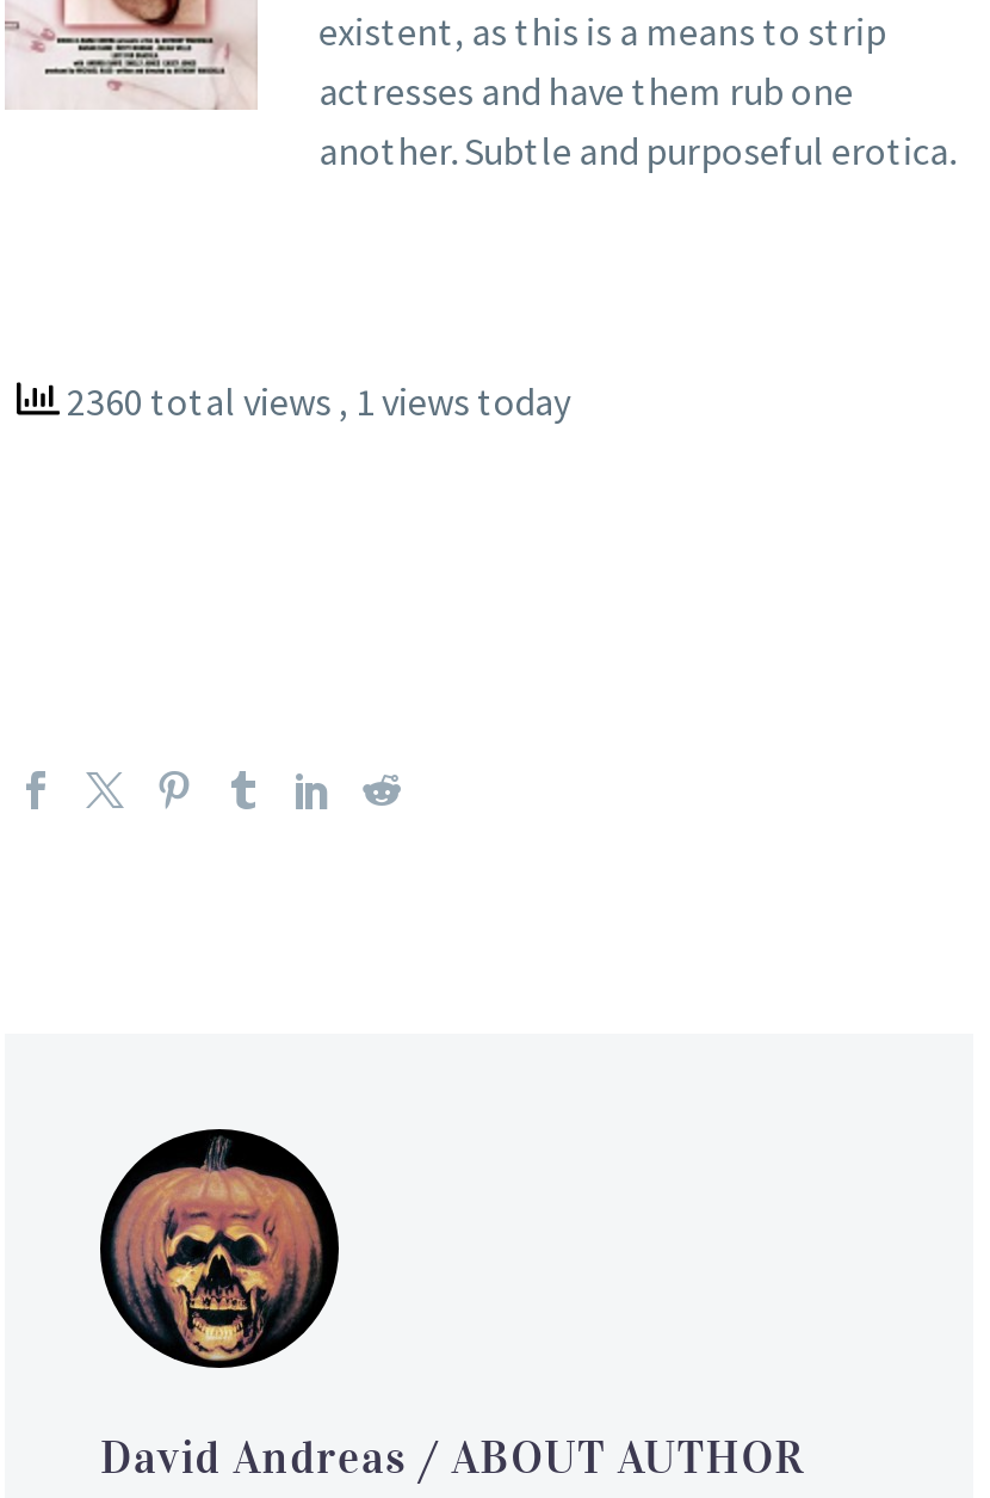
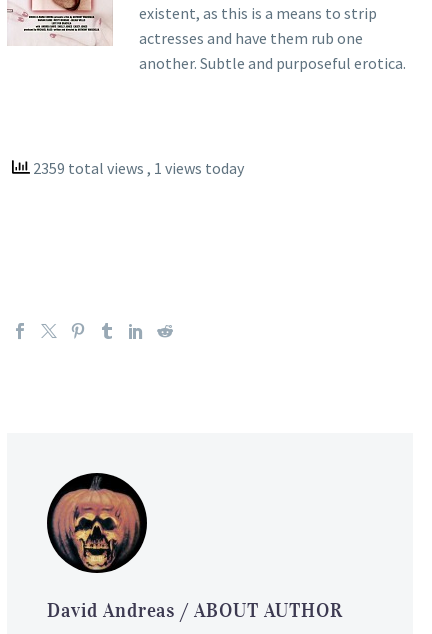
[60,377,570,425] 2360 total views, 1 views today -> [30,158,244,178] 2359 total views, 1 views today

